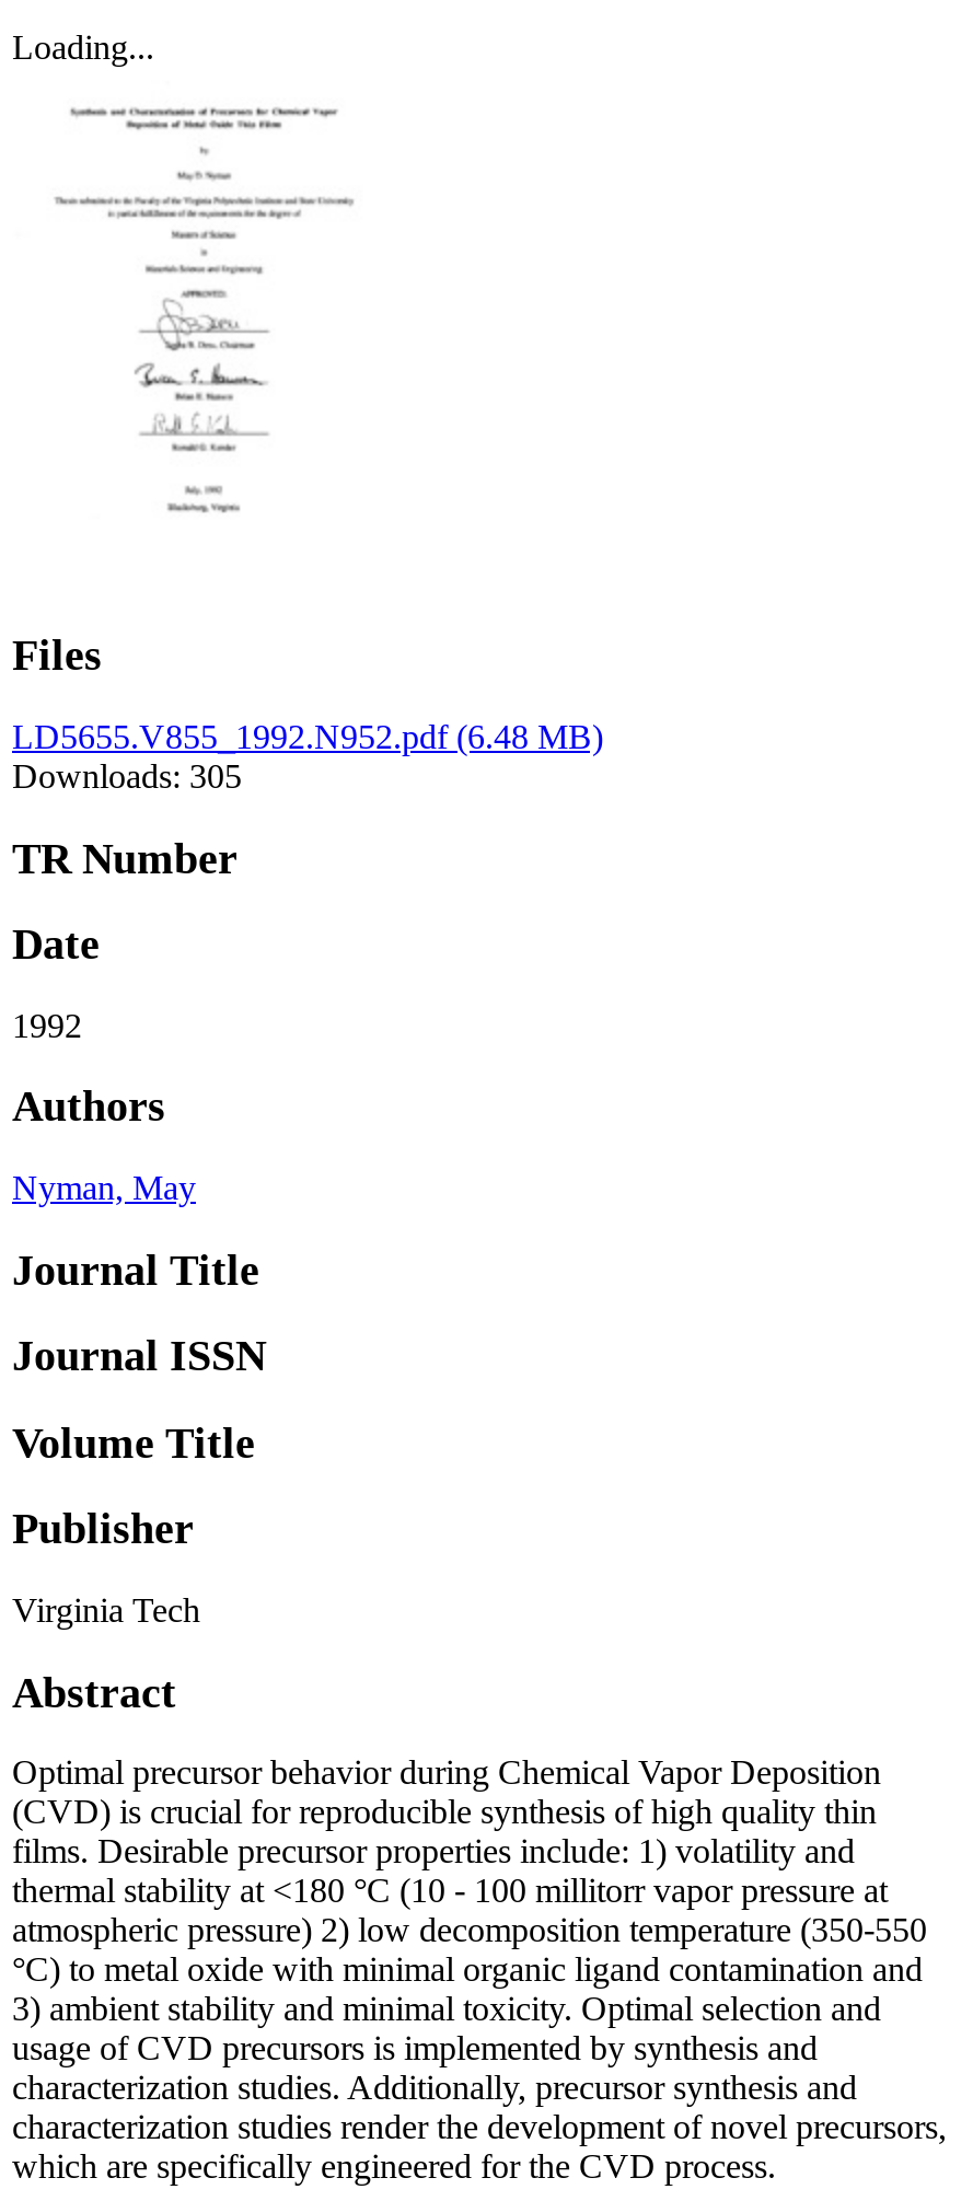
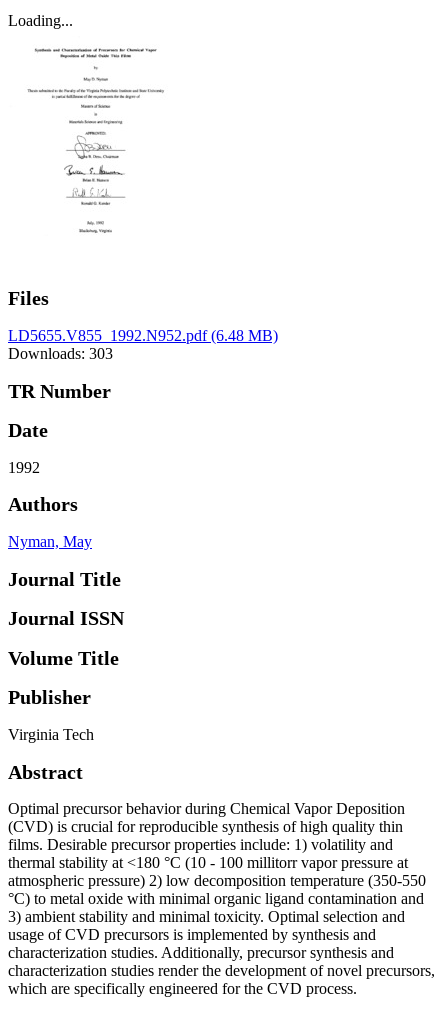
[12,757,242,795] Downloads: 305 -> [8,345,113,362] Downloads: 303

